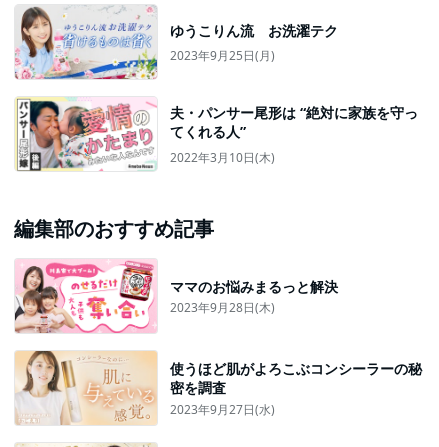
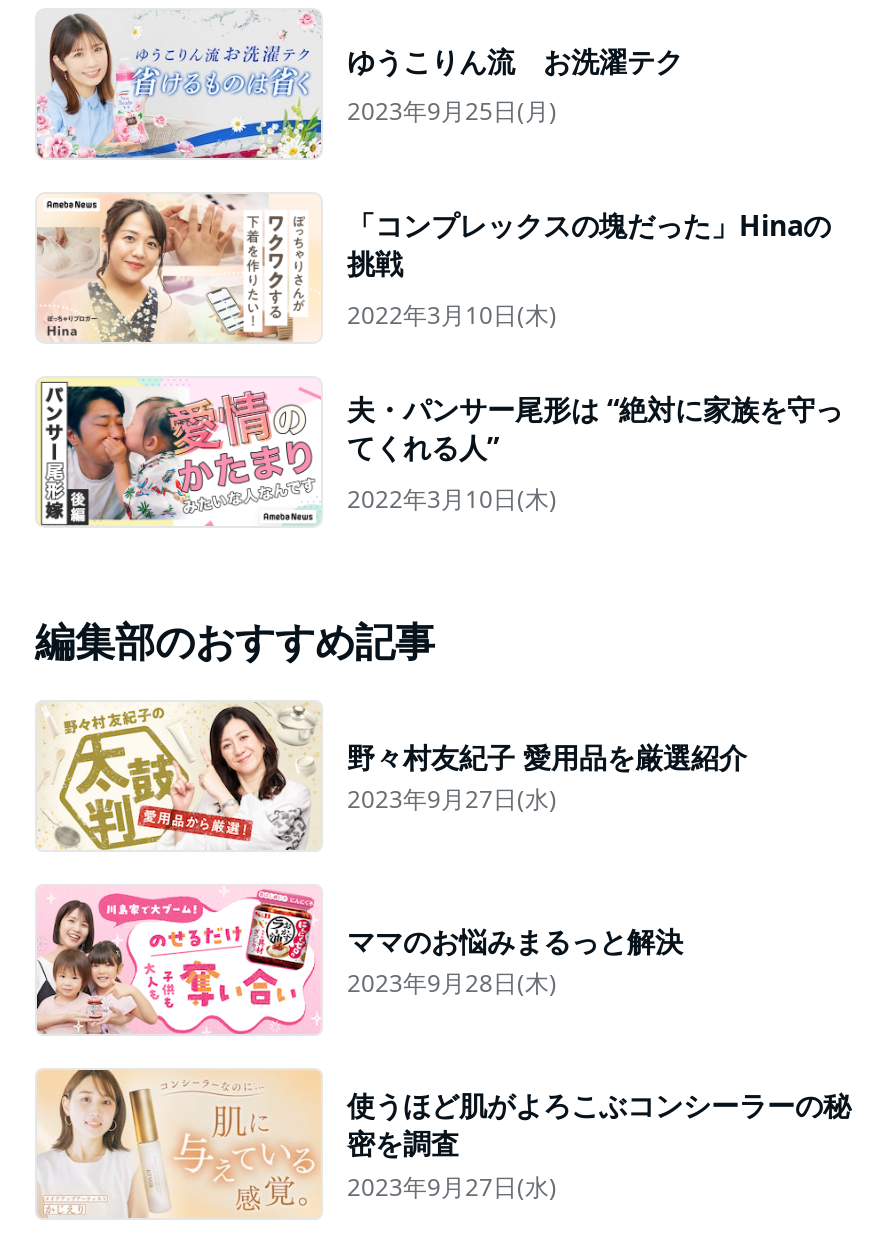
none -> [35,192,831,344] [image] | 「コンプレックスの塊だった」Hinaの | 挑戦 | 2022年3月10日(木)
none -> [39,702,747,852] [image] | 野々村友紀子 愛用品を厳選紹介 | 2023年9月27日(水)

